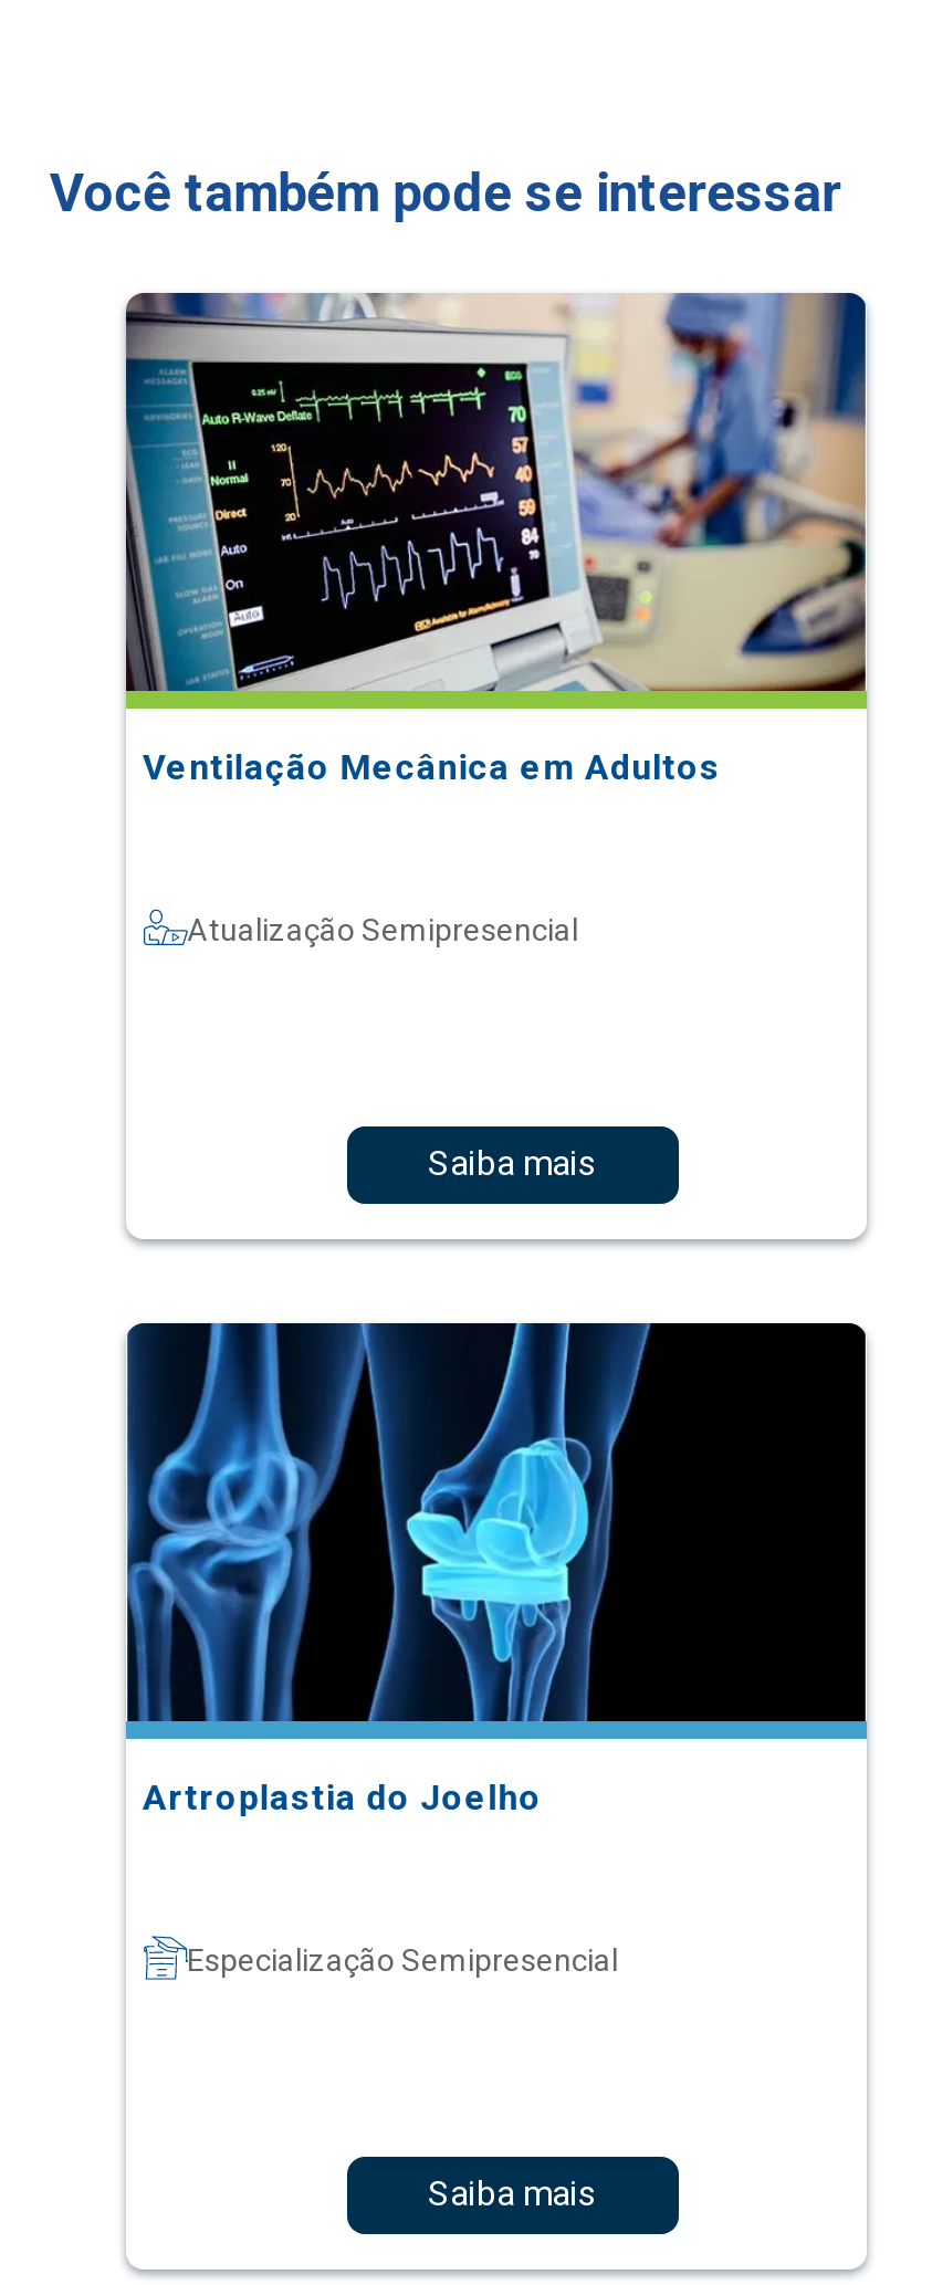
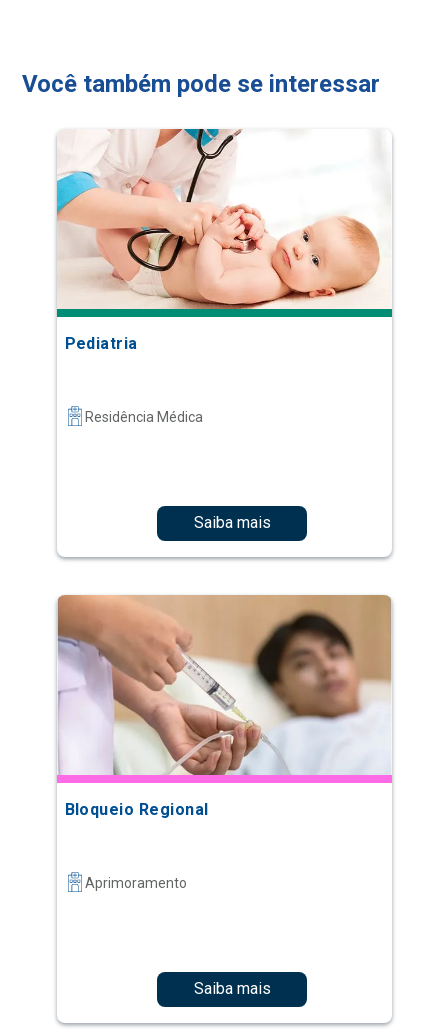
[124,291,869,788] [image] | Ventilação Mecânica em Adultos -> [56,128,393,353] [image] | Pediatria
[187,912,578,947] Atualização Semipresencial -> [84,409,202,425] Residência Médica
[124,1321,869,1818] [image] | Artroplastia do Joelho -> [56,594,393,819] [image] | Bloqueio Regional
[187,1942,618,1977] Especialização Semipresencial -> [84,875,186,891] Aprimoramento

